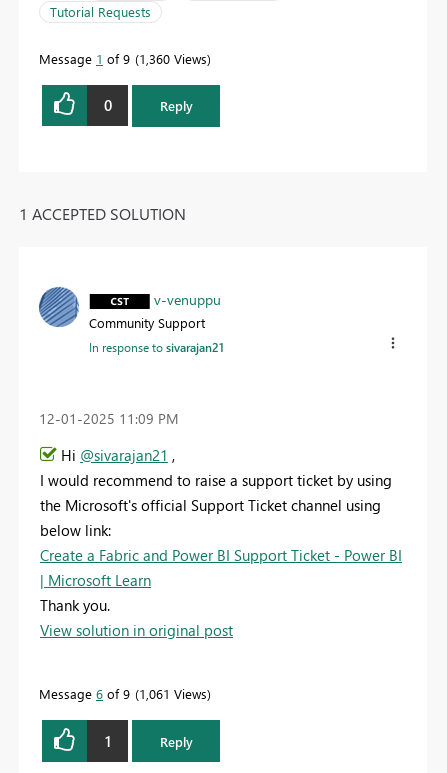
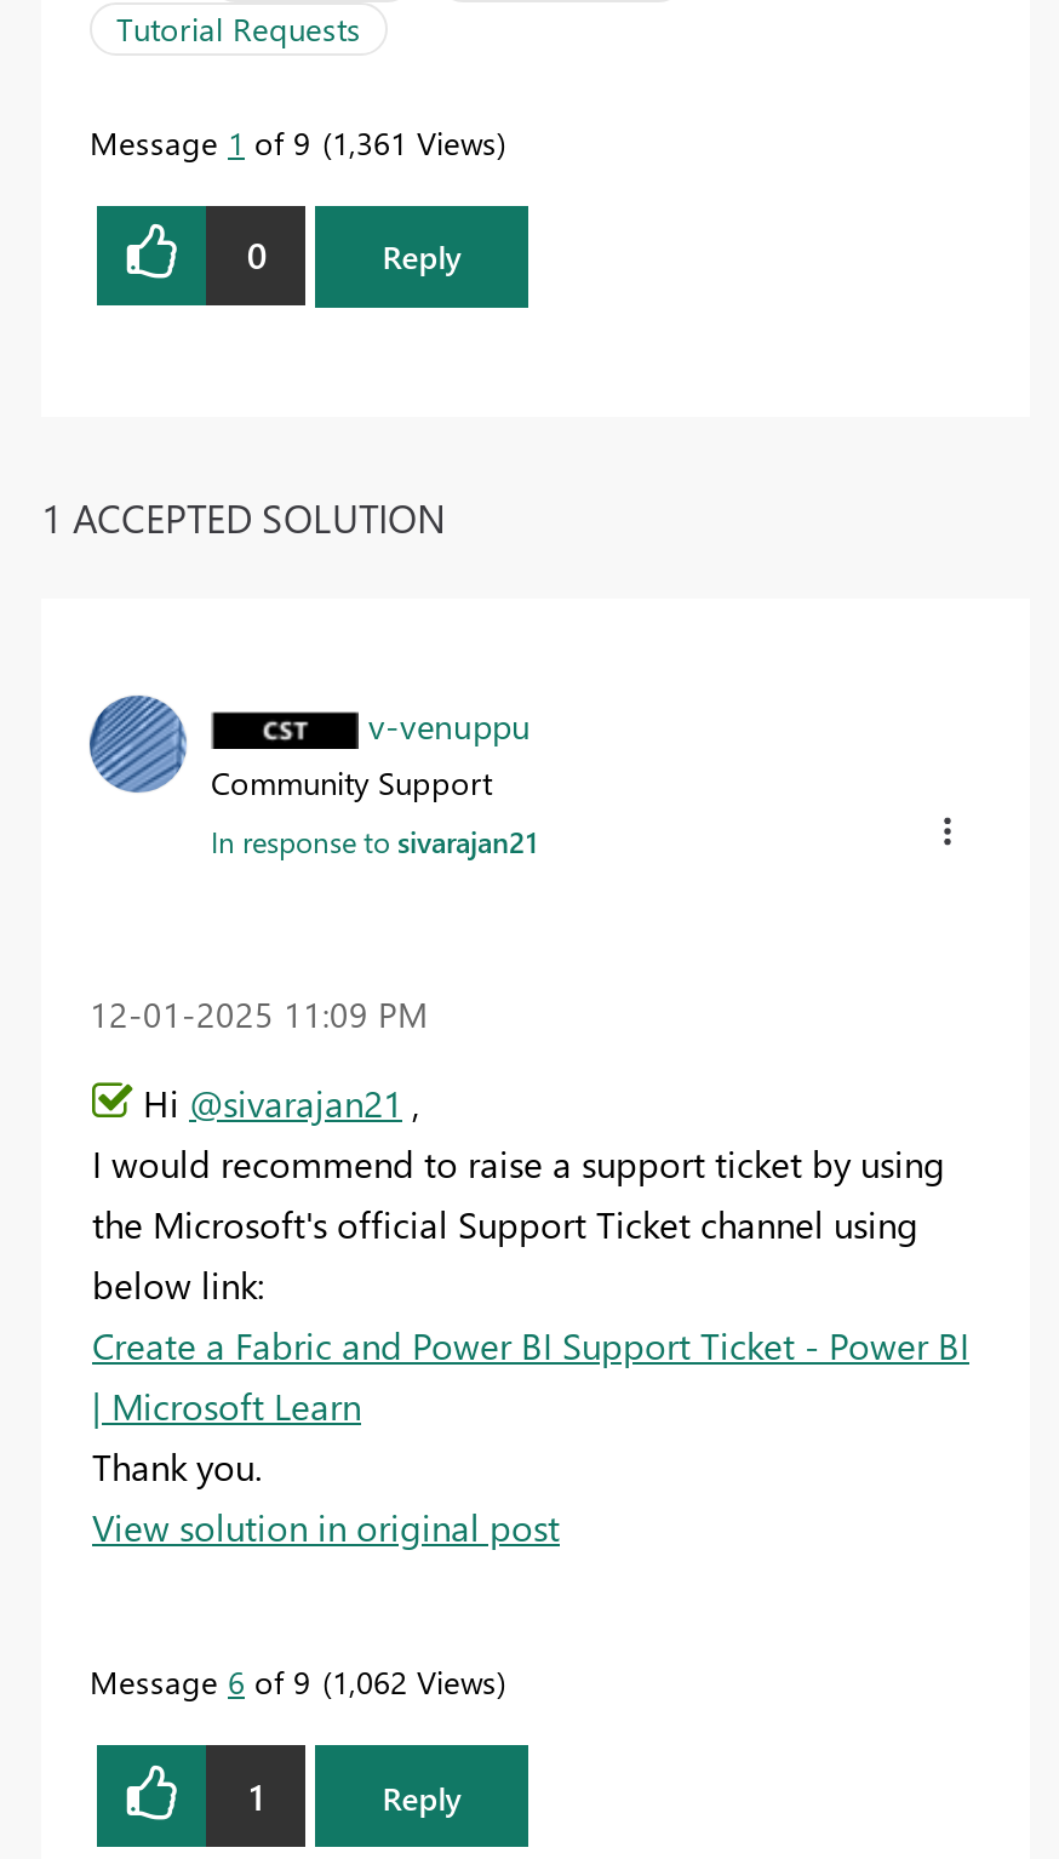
[39,50,207,67] Message 1 of 9 1,360 Views -> [90,120,497,161] Message 1 of 9 1,361 Views
[39,685,207,702] Message 6 of 9 1,061 Views -> [90,1660,497,1702] Message 6 of 9 1,062 Views

